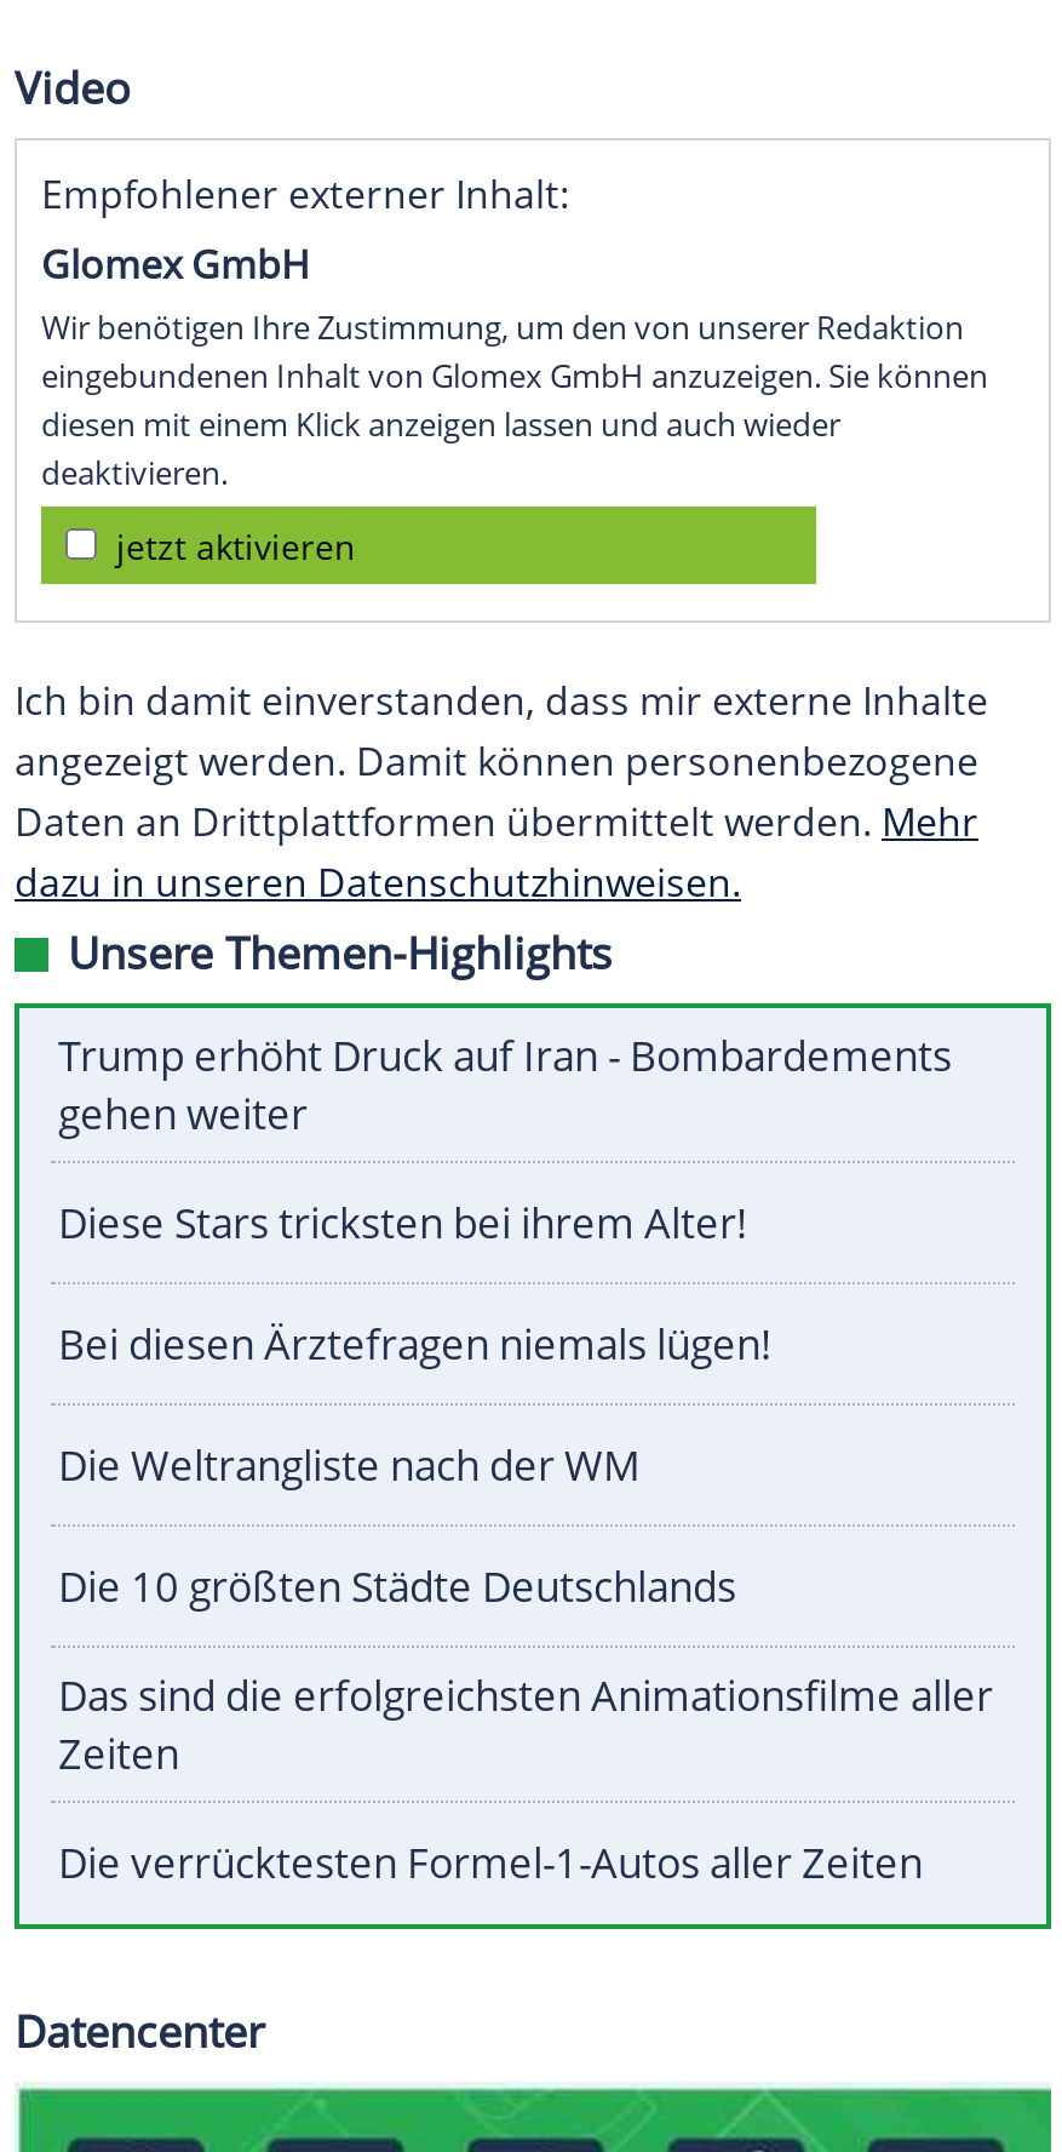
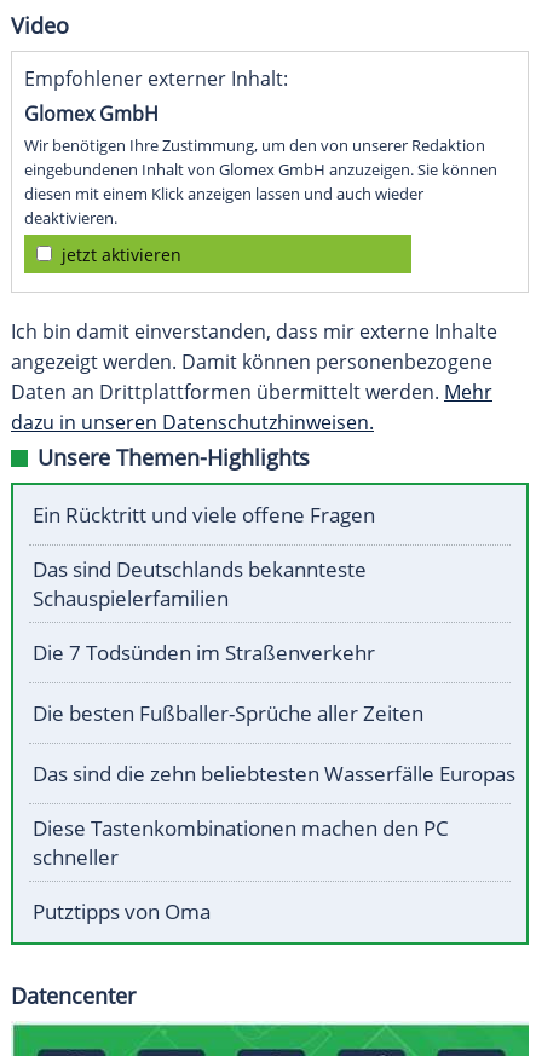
[58,1028,952,1142] Trump erhöht Druck auf Iran - Bombardements | gehen weiter -> [33,501,375,529] Ein Rücktritt und viele offene Fragen
[58,1195,748,1251] Diese Stars tricksten bei ihrem Alter! -> [33,556,367,612] Das sind Deutschlands bekannteste | Schauspielerfamilien
[58,1317,773,1372] Bei diesen Ärztefragen niemals lügen! -> [33,639,375,667] Die 7 Todsünden im Straßenverkehr
[58,1438,639,1494] Die Weltrangliste nach der WM -> [33,700,423,727] Die besten Fußballer-Sprüche aller Zeiten
[58,1559,736,1615] Die 10 größten Städte Deutschlands -> [33,760,515,788] Das sind die zehn beliebtesten Wasserfälle Europas
[58,1668,993,1782] Das sind die erfolgreichsten Animationsfilme aller | Zeiten -> [33,814,449,871] Diese Tastenkombinationen machen den PC | schneller
[58,1835,923,1891] Die verrücktesten Formel-1-Autos aller Zeiten -> [33,898,211,926] Putztipps von Oma

